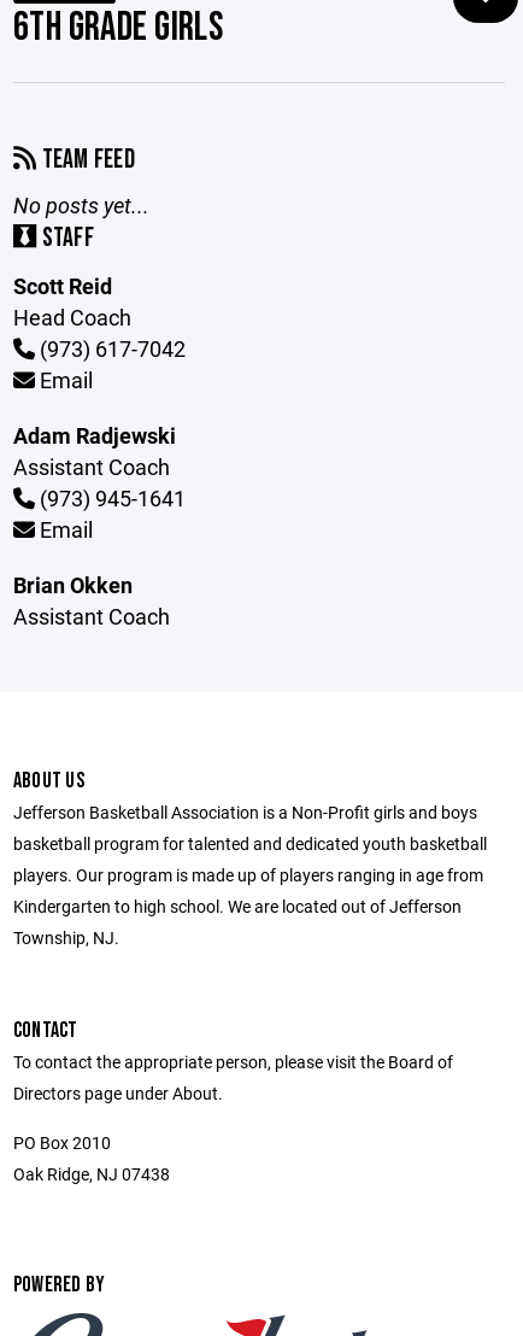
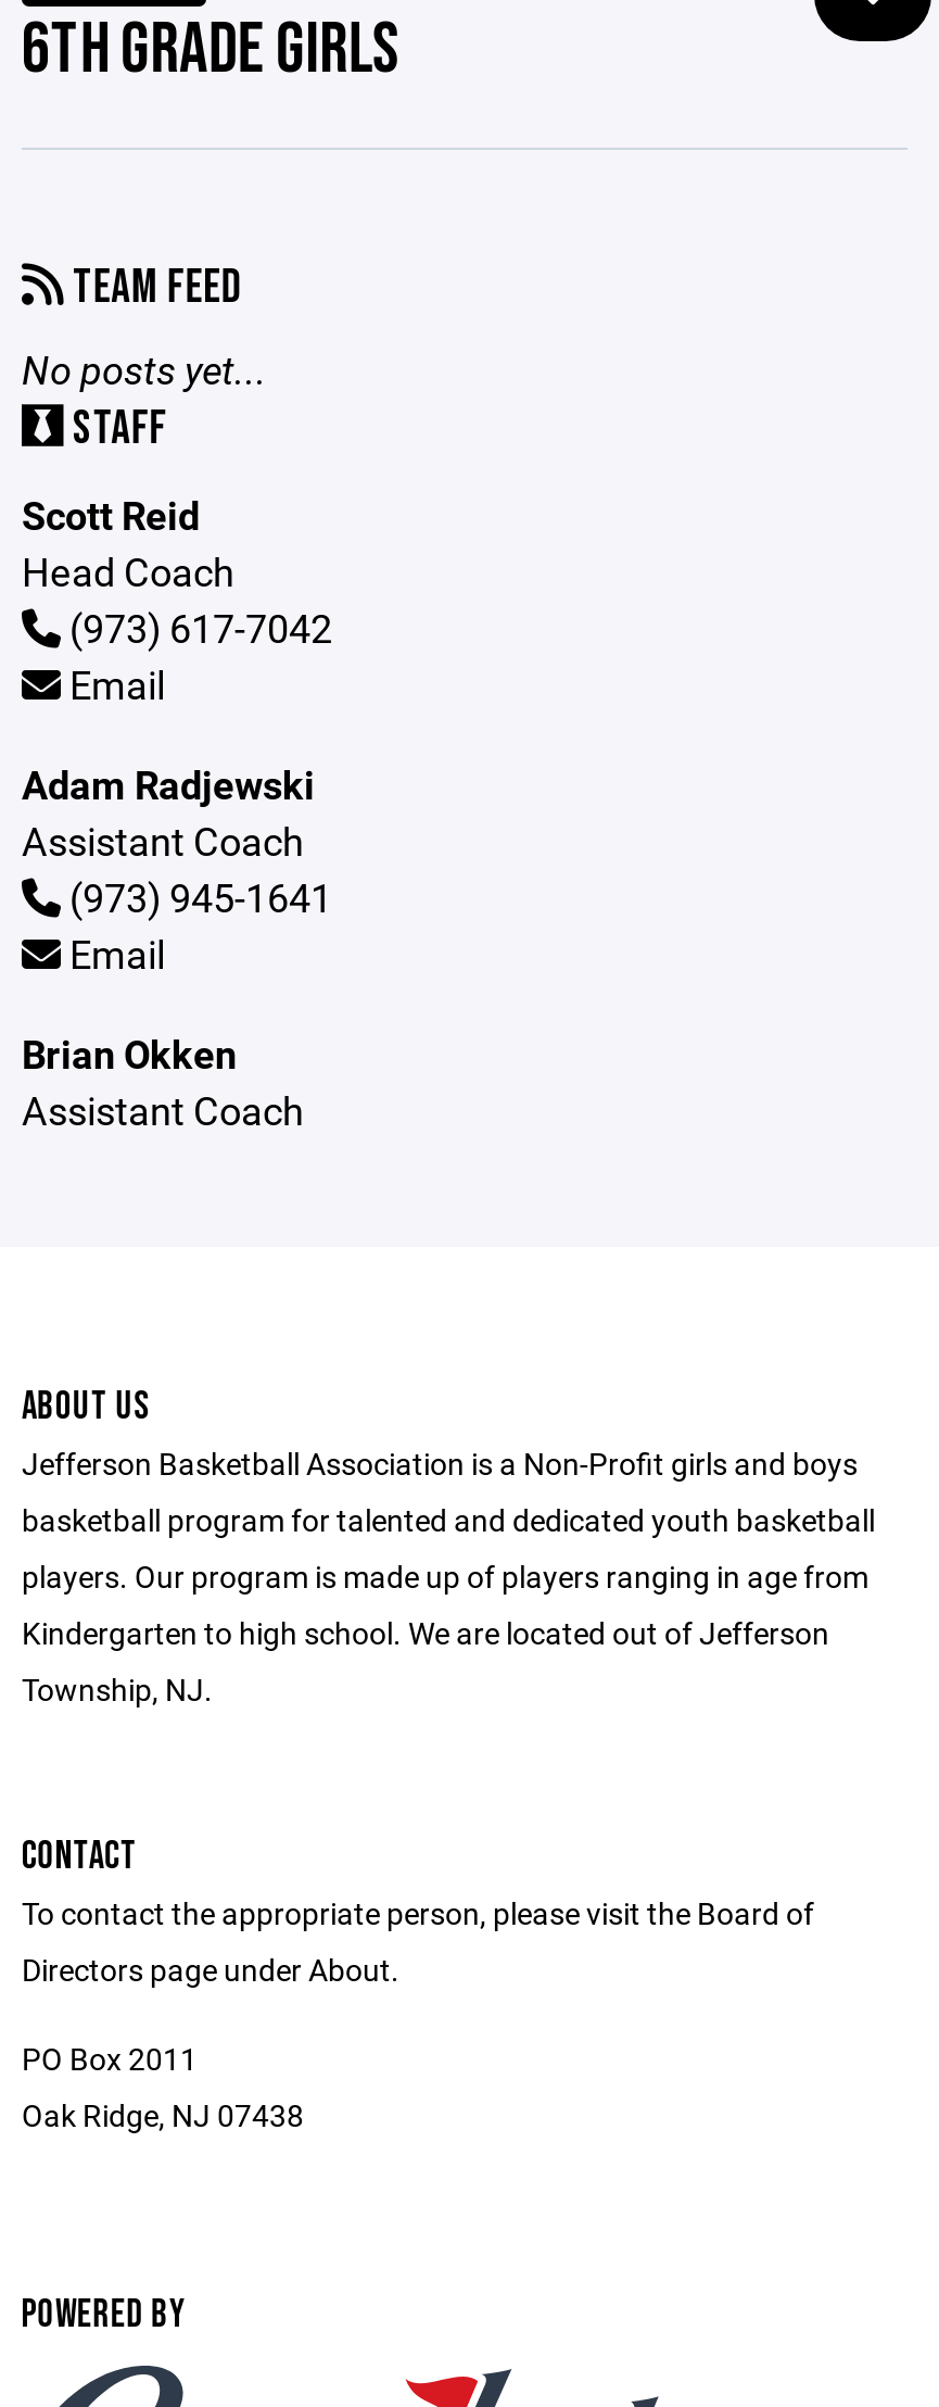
[13,1131,111,1154] PO Box 2010 -> [22,2038,198,2079] PO Box 2011

